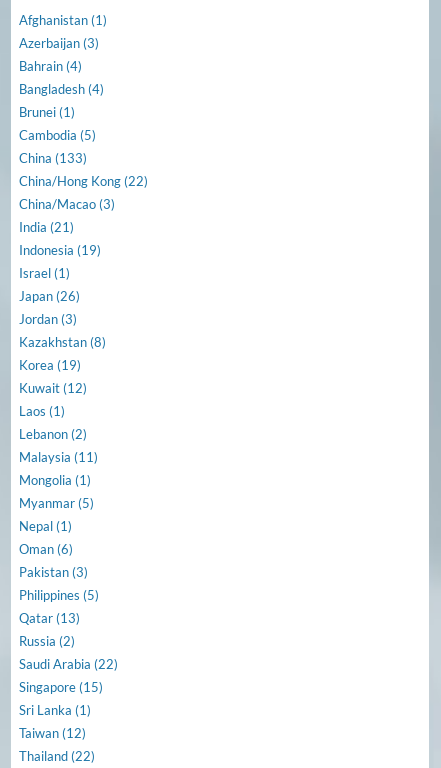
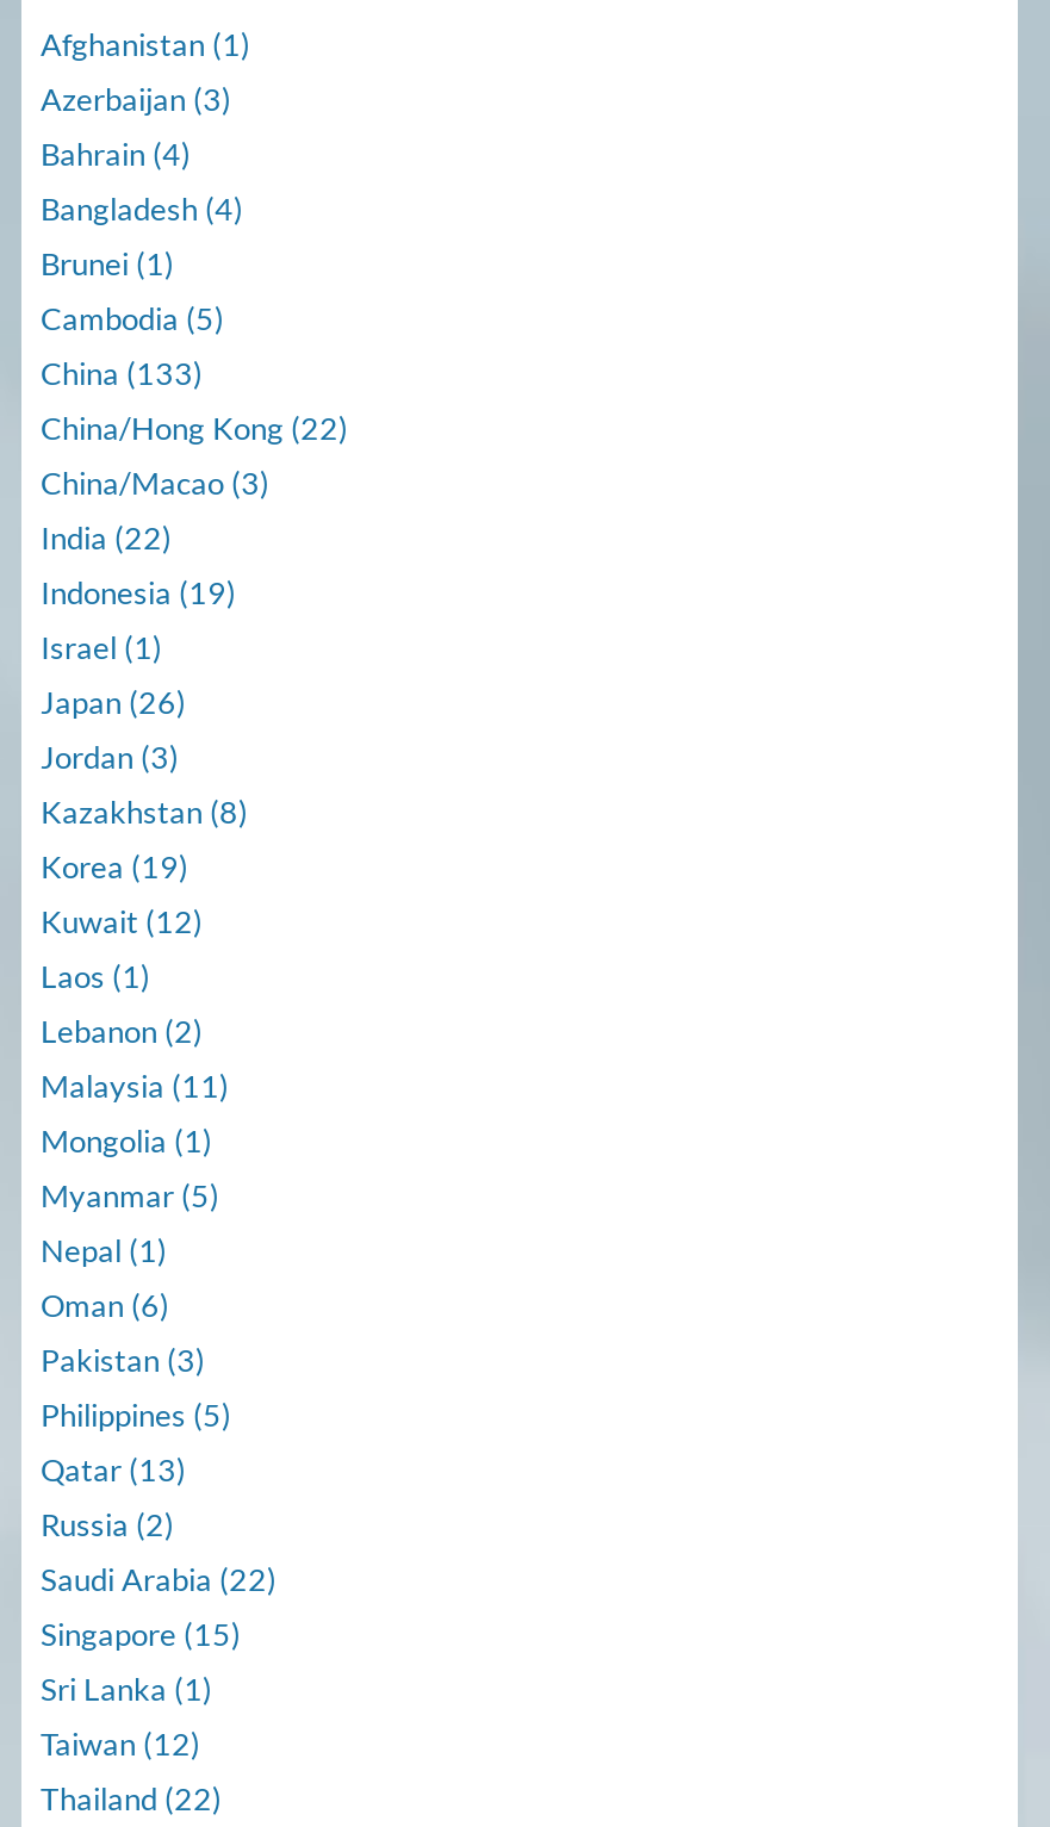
[19,219,74,235] India (21) -> [41,518,172,557] India (22)

